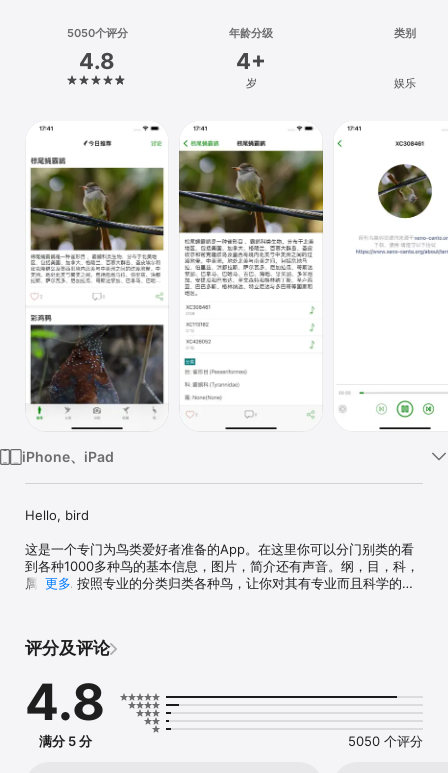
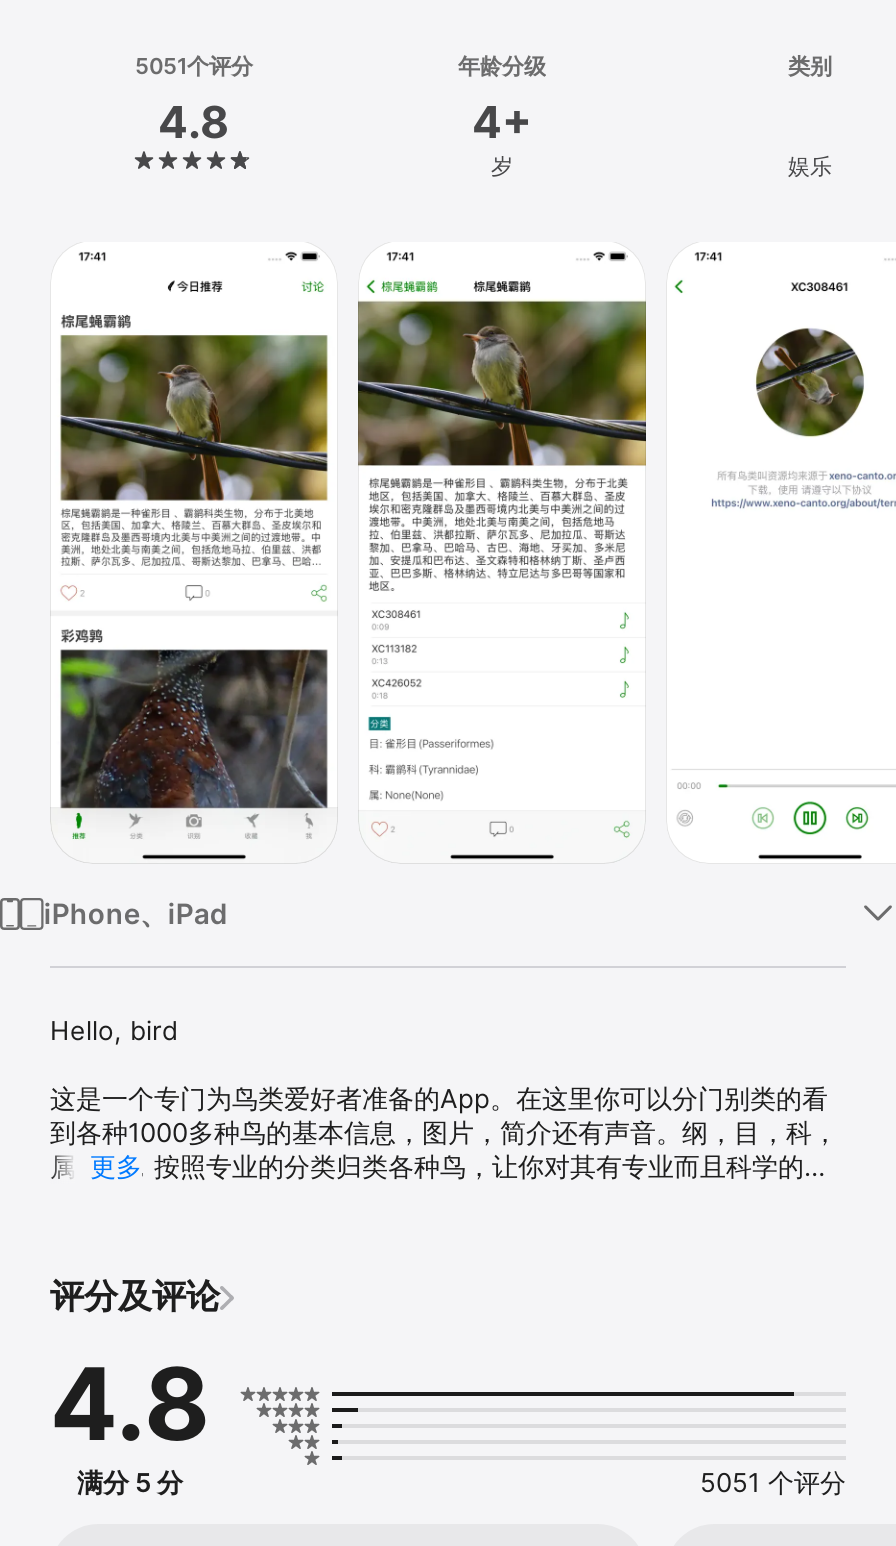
[66,26,127,40] 5050个评分 -> [135,52,253,80] 5051个评分
[348,733,423,749] 5050 个评分 -> [700,1466,846,1498] 5051 个评分

